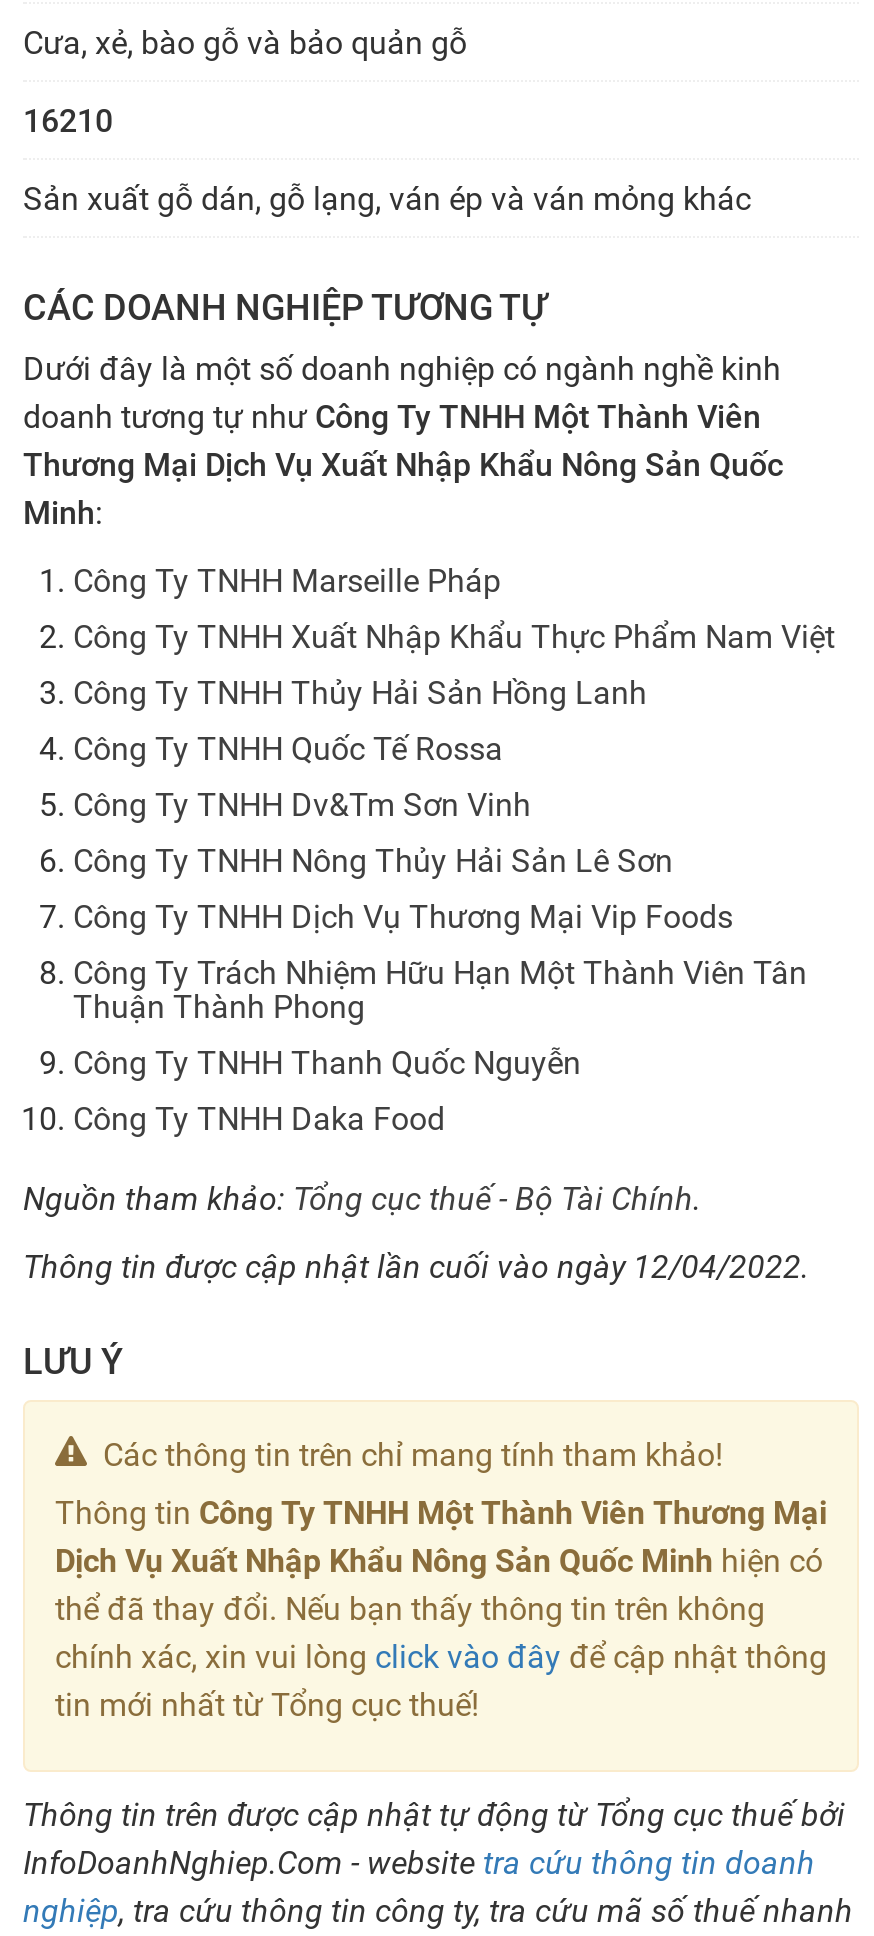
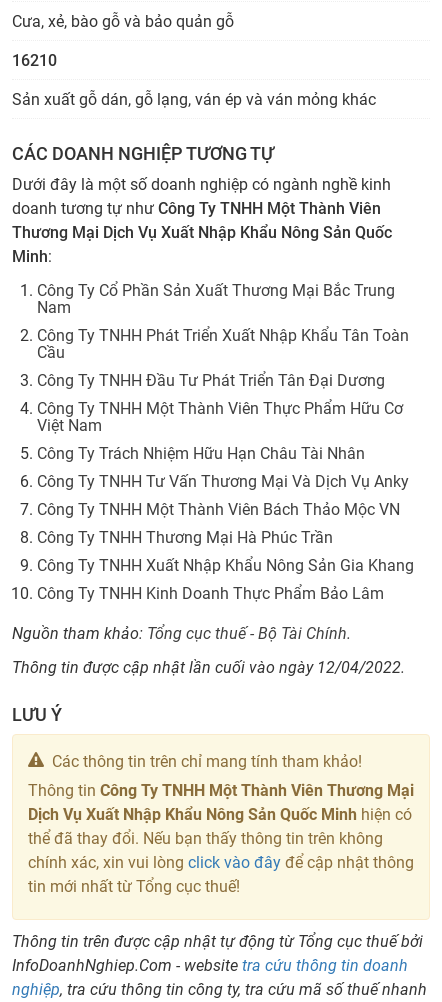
[73,562,501,600] Công Ty TNHH Marseille Pháp -> [37,281,395,317] Công Ty Cổ Phần Sản Xuất Thương Mại Bắc Trung | Nam
[73,618,835,656] Công Ty TNHH Xuất Nhập Khẩu Thực Phẩm Nam Việt -> [37,326,409,362] Công Ty TNHH Phát Triển Xuất Nhập Khẩu Tân Toàn | Cầu
[73,674,647,712] Công Ty TNHH Thủy Hải Sản Hồng Lanh -> [37,371,385,390] Công Ty TNHH Đầu Tư Phát Triển Tân Đại Dương
[73,730,503,768] Công Ty TNHH Quốc Tế Rossa -> [37,399,403,435] Công Ty TNHH Một Thành Viên Thực Phẩm Hữu Cơ | Việt Nam
[73,786,531,824] Công Ty TNHH Dv&Tm Sơn Vinh -> [37,444,365,463] Công Ty Trách Nhiệm Hữu Hạn Châu Tài Nhân
[73,842,673,880] Công Ty TNHH Nông Thủy Hải Sản Lê Sơn -> [37,472,409,491] Công Ty TNHH Tư Vấn Thương Mại Và Dịch Vụ Anky
[73,898,733,936] Công Ty TNHH Dịch Vụ Thương Mại Vip Foods -> [37,500,400,519] Công Ty TNHH Một Thành Viên Bách Thảo Mộc VN
[73,954,807,1026] Công Ty Trách Nhiệm Hữu Hạn Một Thành Viên Tân | Thuận Thành Phong -> [37,528,333,547] Công Ty TNHH Thương Mại Hà Phúc Trần
[73,1044,581,1082] Công Ty TNHH Thanh Quốc Nguyễn -> [37,556,414,575] Công Ty TNHH Xuất Nhập Khẩu Nông Sản Gia Khang
[73,1100,445,1138] Công Ty TNHH Daka Food -> [37,584,384,603] Công Ty TNHH Kinh Doanh Thực Phẩm Bảo Lâm

